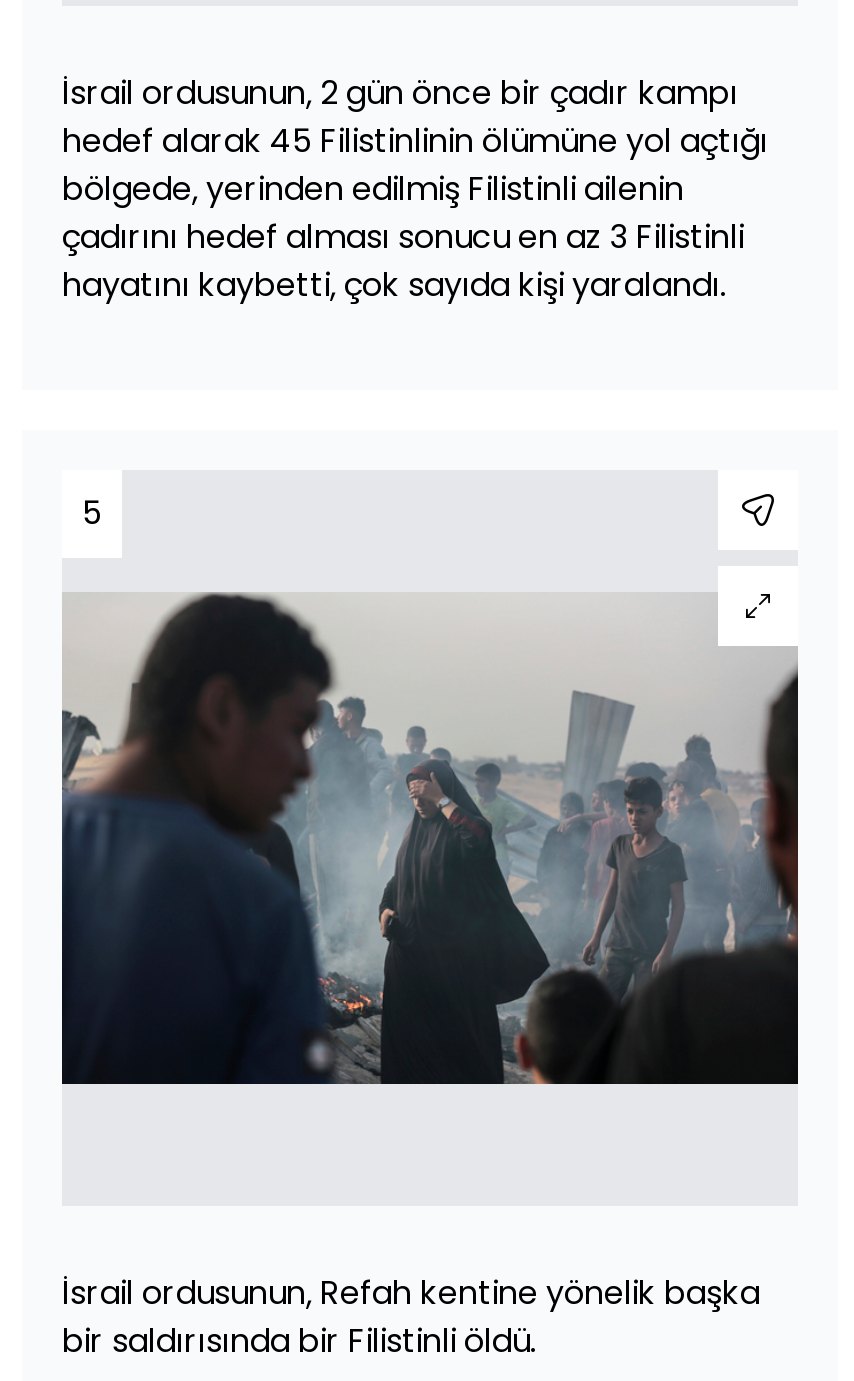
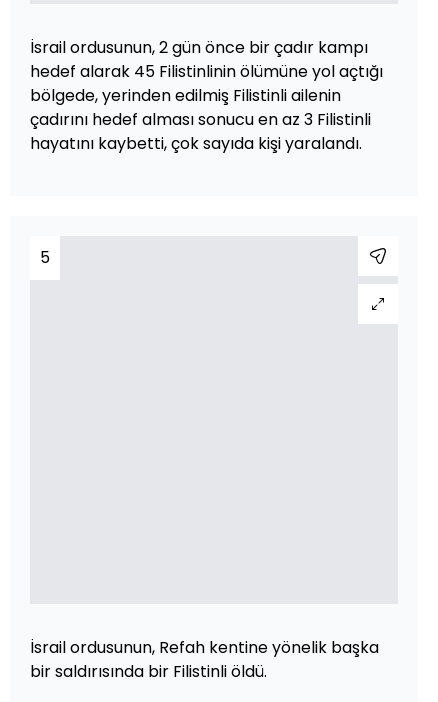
[60,592,800,1086] [image] -> none

